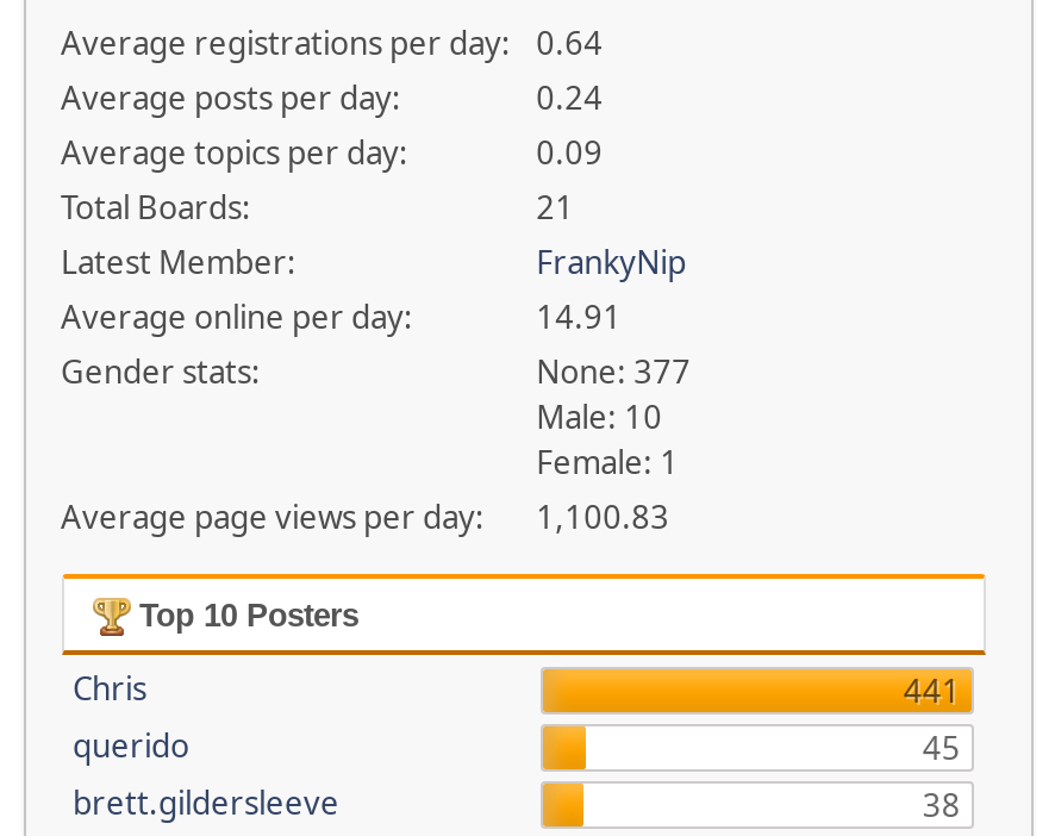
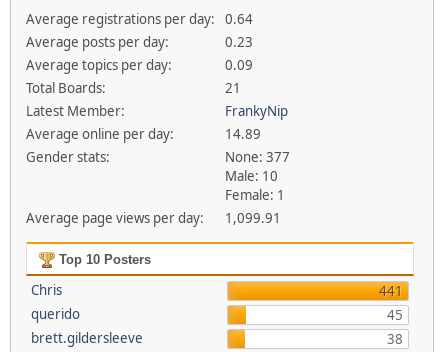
[536,76,603,119] 0.24 -> [225,33,253,51] 0.23
[536,295,622,338] 14.91 -> [225,125,261,143] 14.89
[61,495,669,538] Average page views per day: 1,100.83 -> [25,209,281,227] Average page views per day: 1,099.91

